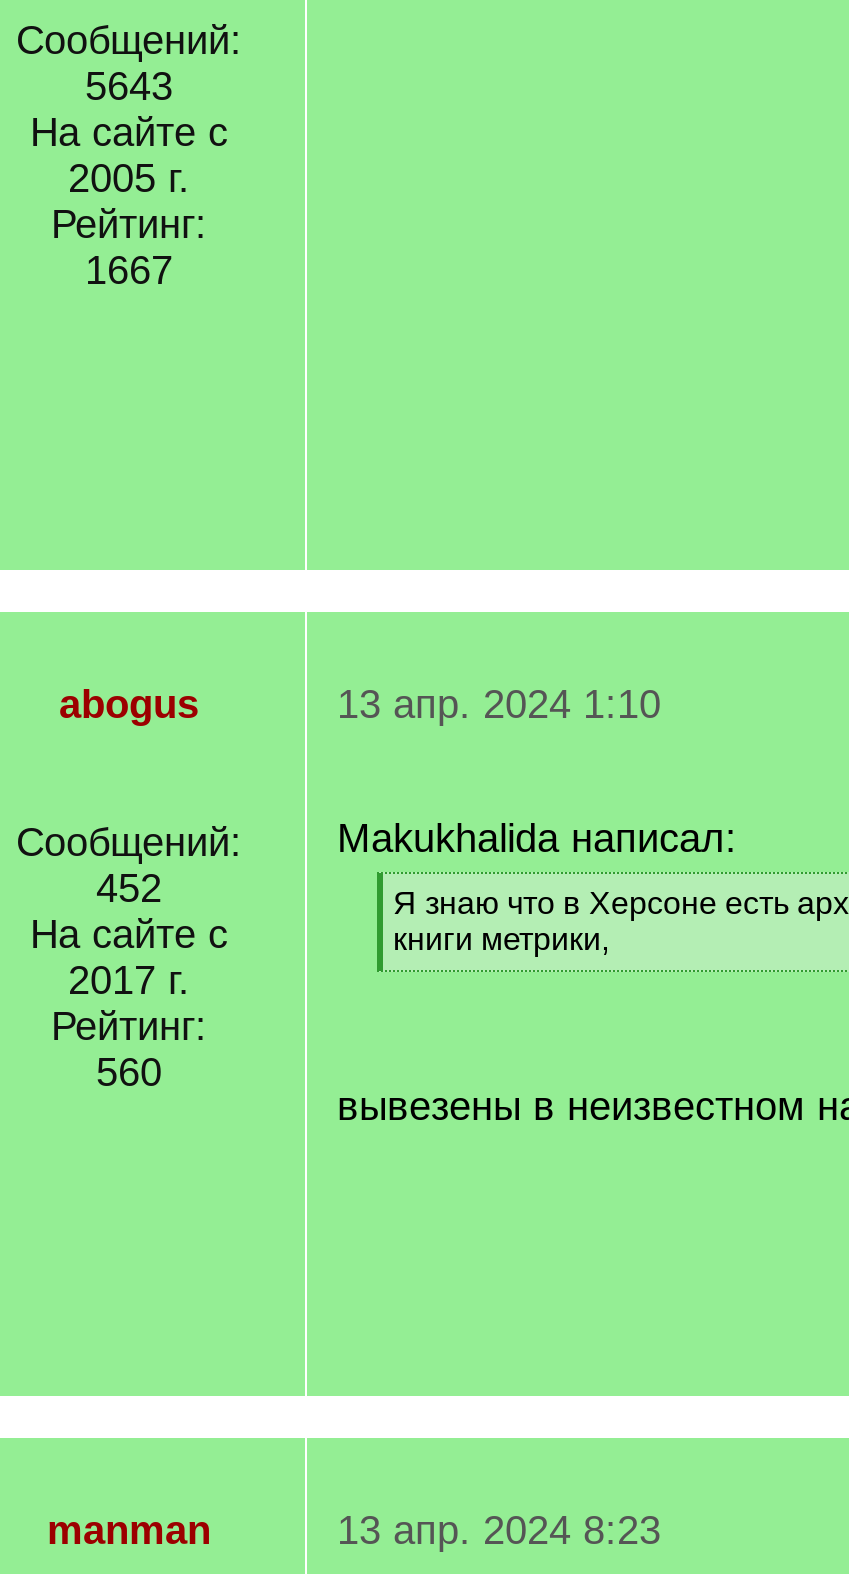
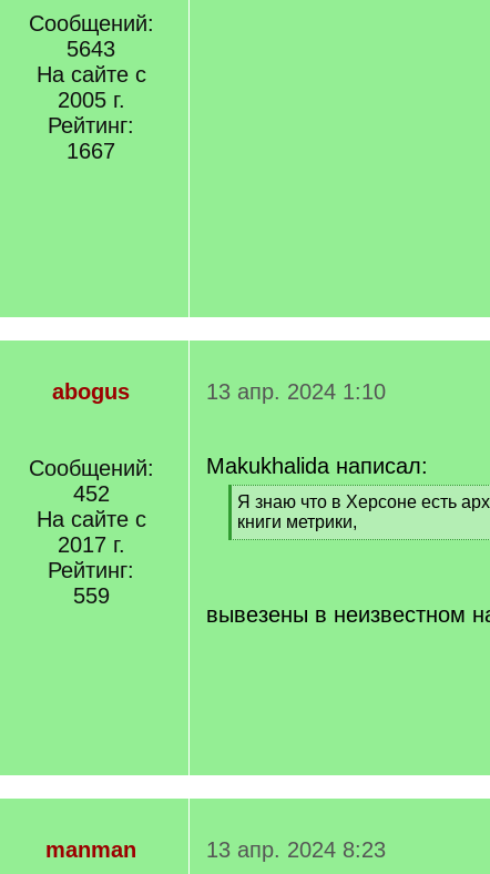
[96,1050,162,1094] 560 -> [73,583,109,608] 559

